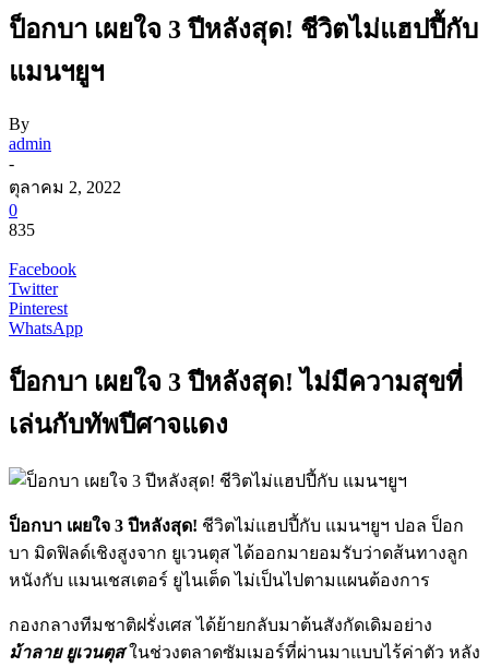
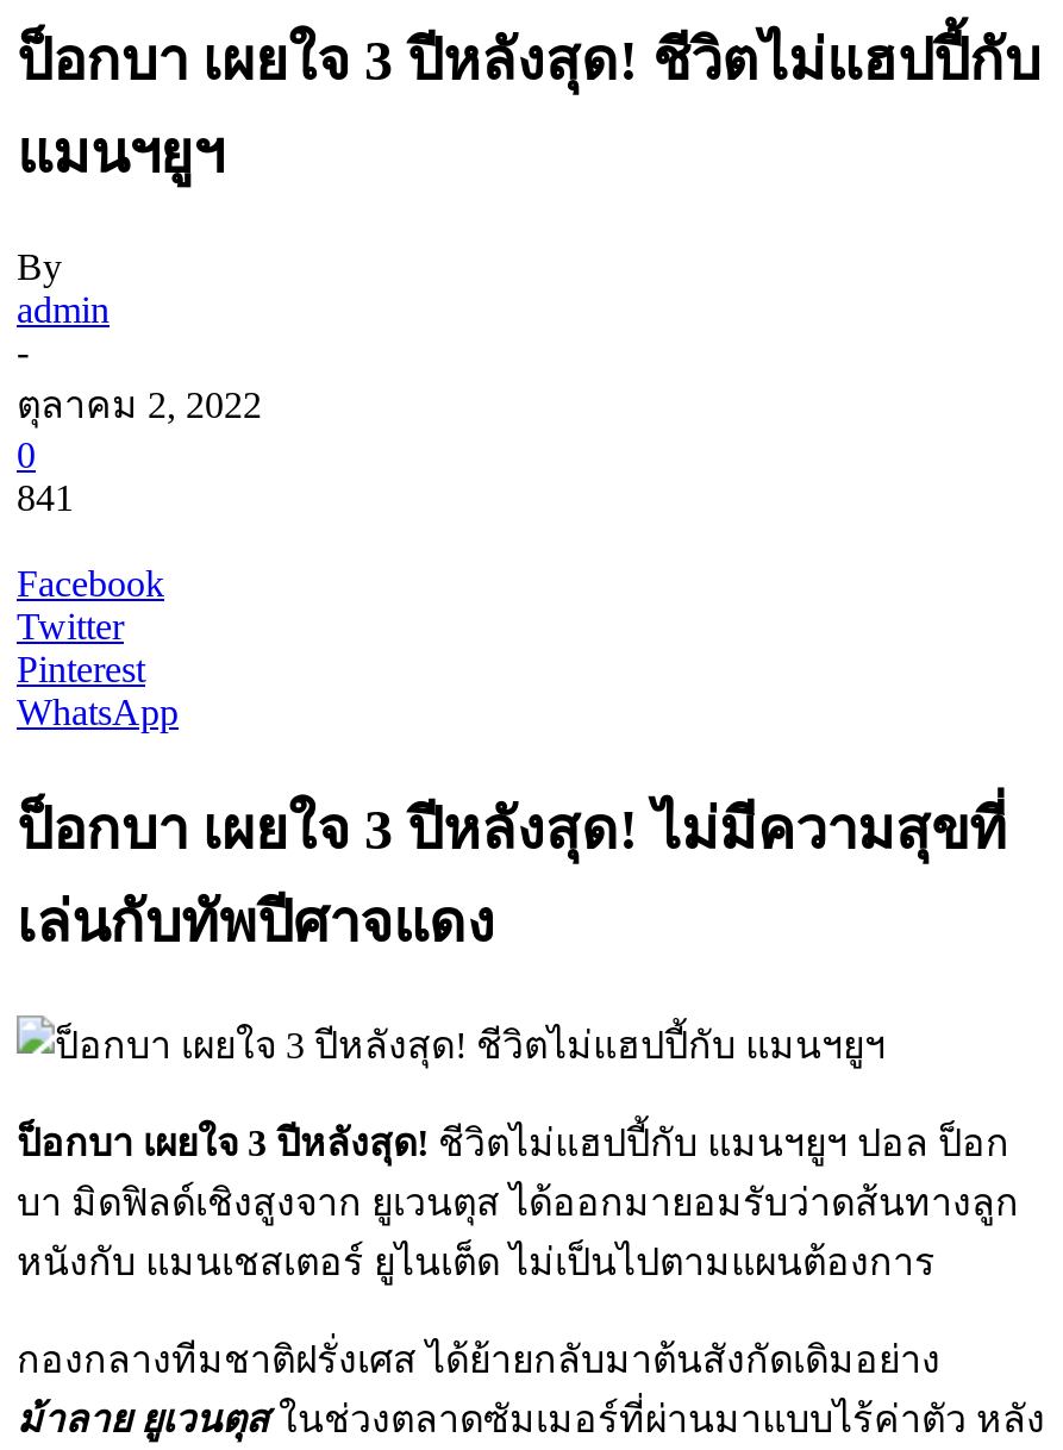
[9,220,35,239] 835 -> [17,477,74,517] 841

